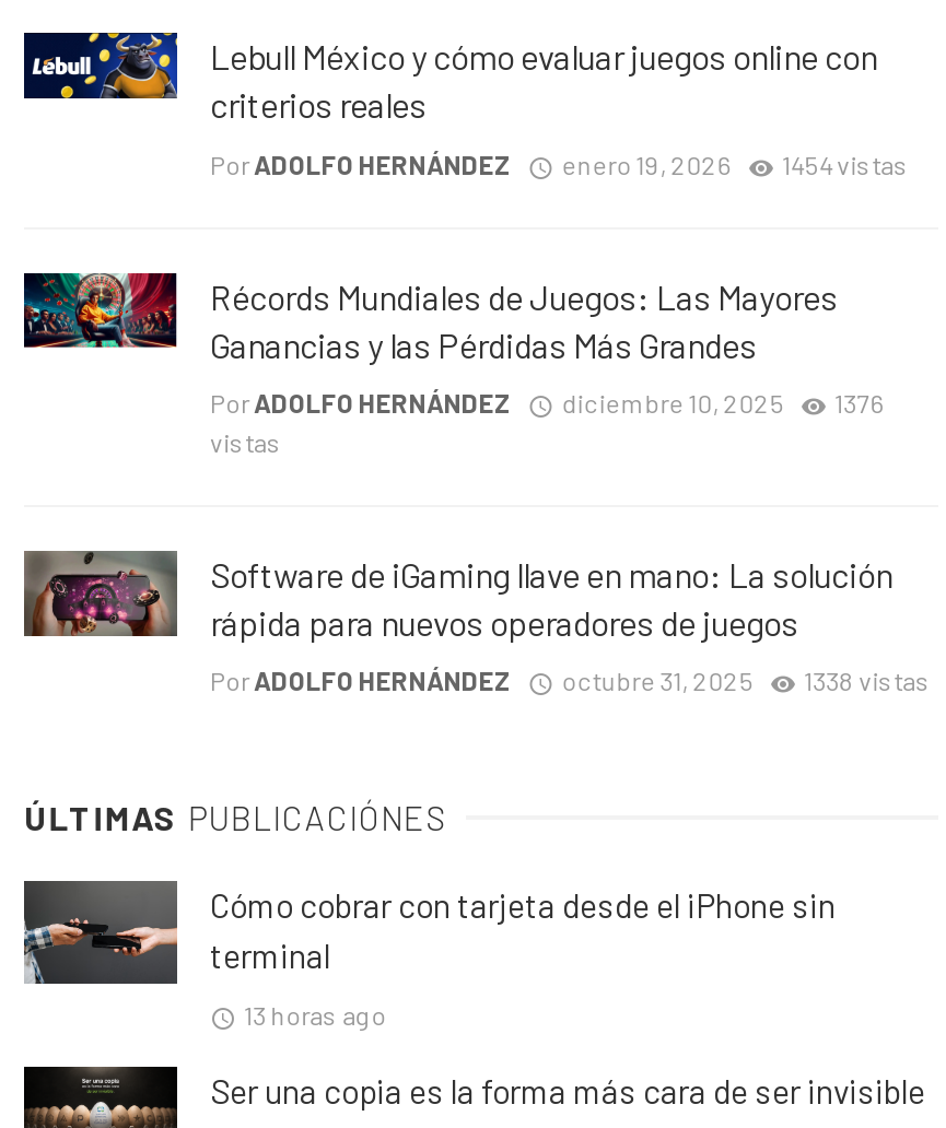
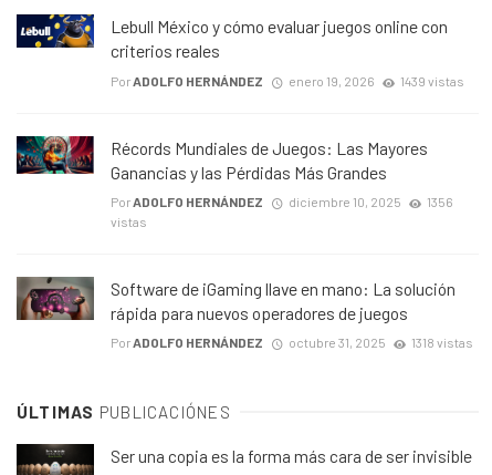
[210,148,909,178] Por ADOLFO HERNÁNDEZ enero 19, 2026 1454 vistas -> [111,73,464,88] Por ADOLFO HERNÁNDEZ enero 19, 2026 1439 vistas
[210,387,885,417] Por ADOLFO HERNÁNDEZ diciembre 10, 2025 1376 -> [111,194,453,209] Por ADOLFO HERNÁNDEZ diciembre 10, 2025 1356
[210,665,931,696] Por ADOLFO HERNÁNDEZ octubre 31, 2025 1338 vistas -> [111,335,473,350] Por ADOLFO HERNÁNDEZ octubre 31, 2025 1318 vistas
[22,879,836,1030] [image] | Cómo cobrar con tarjeta desde el iPhone sin | terminal | 13 horas ago -> none

